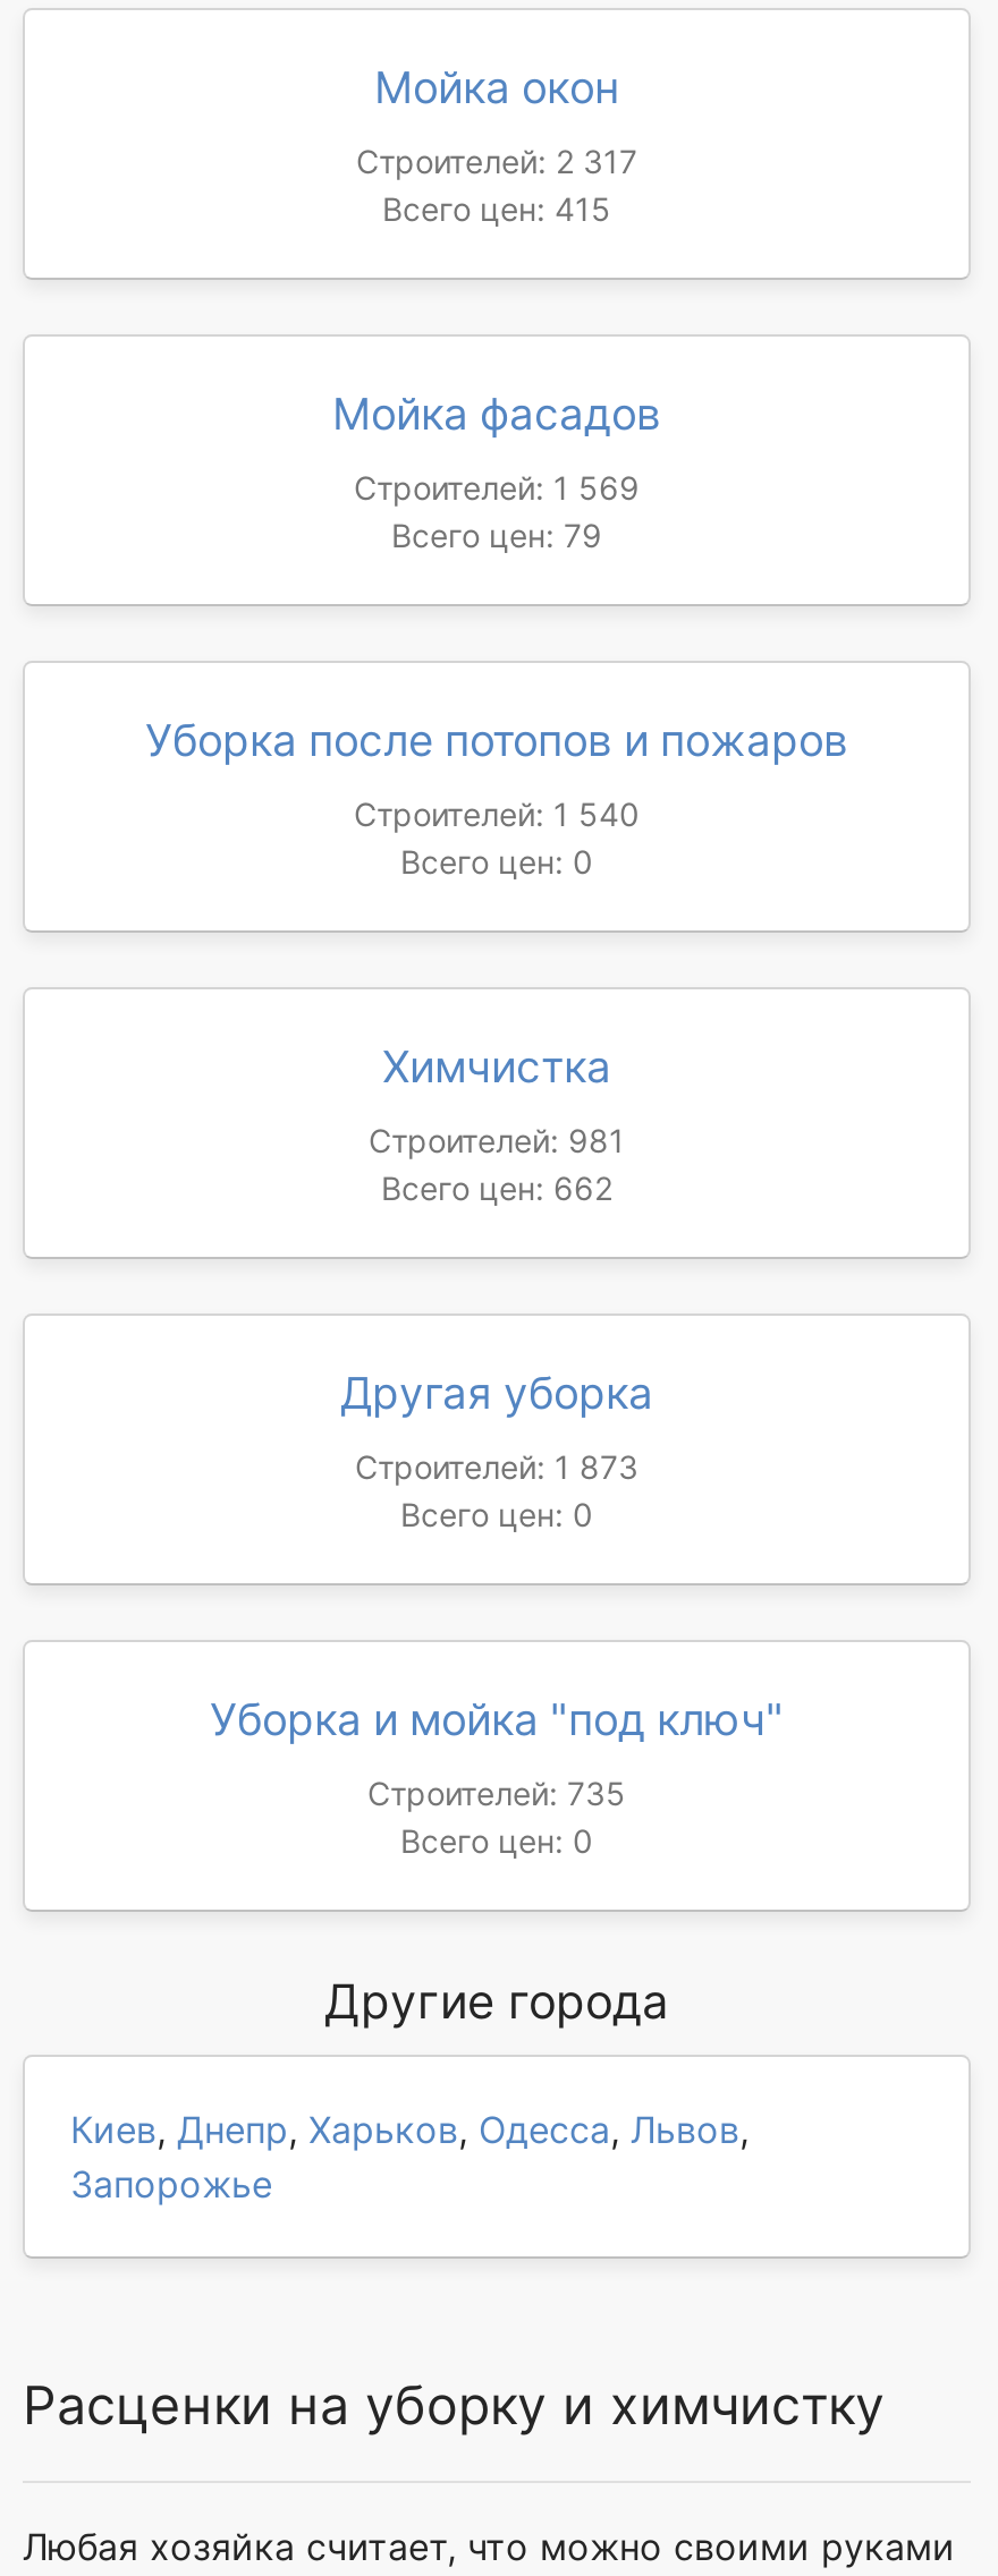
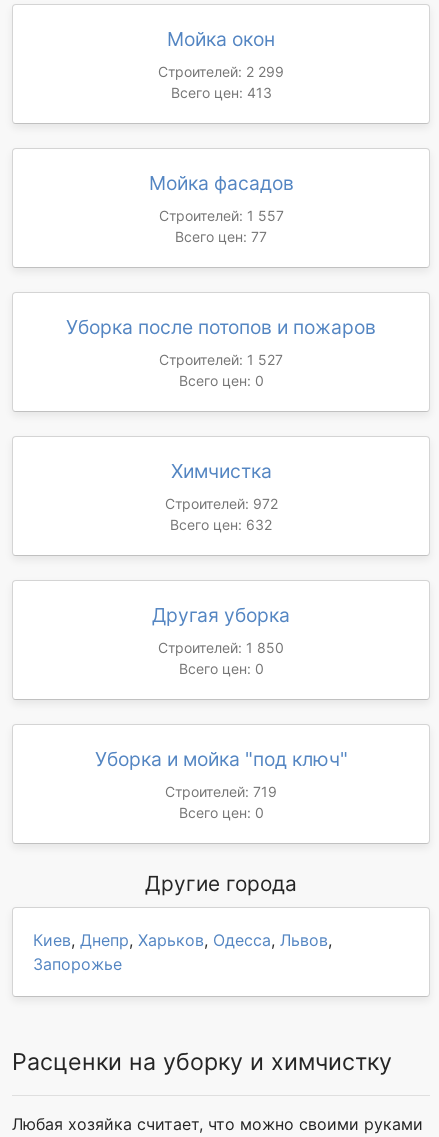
[356,141,637,180] Строителей: 2 317 -> [158,63,284,80] Строителей: 2 299
[382,189,611,227] Всего цен: 415 -> [170,84,271,101] Всего цен: 413
[354,468,640,506] Строителей: 1 569 -> [158,207,283,224] Строителей: 1 557
[391,515,602,554] Всего цен: 79 -> [175,228,267,245] Всего цен: 77
[354,794,640,833] Строителей: 1 540 -> [159,351,283,368] Строителей: 1 527
[369,1120,625,1159] Строителей: 981 -> [164,495,277,512] Строителей: 972
[381,1168,612,1207] Всего цен: 662 -> [170,516,272,533] Всего цен: 632
[355,1447,638,1485] Строителей: 1 873 -> [158,639,284,656] Строителей: 1 850
[367,1773,626,1812] Строителей: 735 -> [165,783,277,800] Строителей: 719

